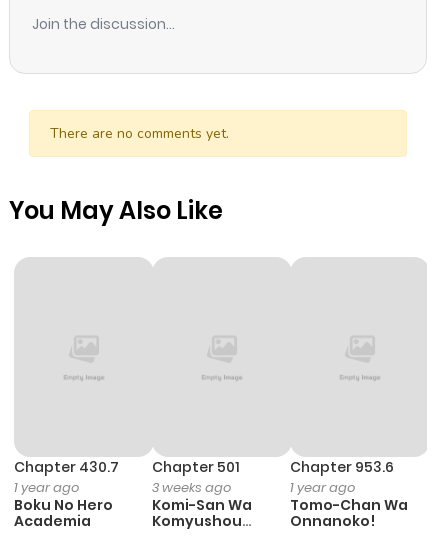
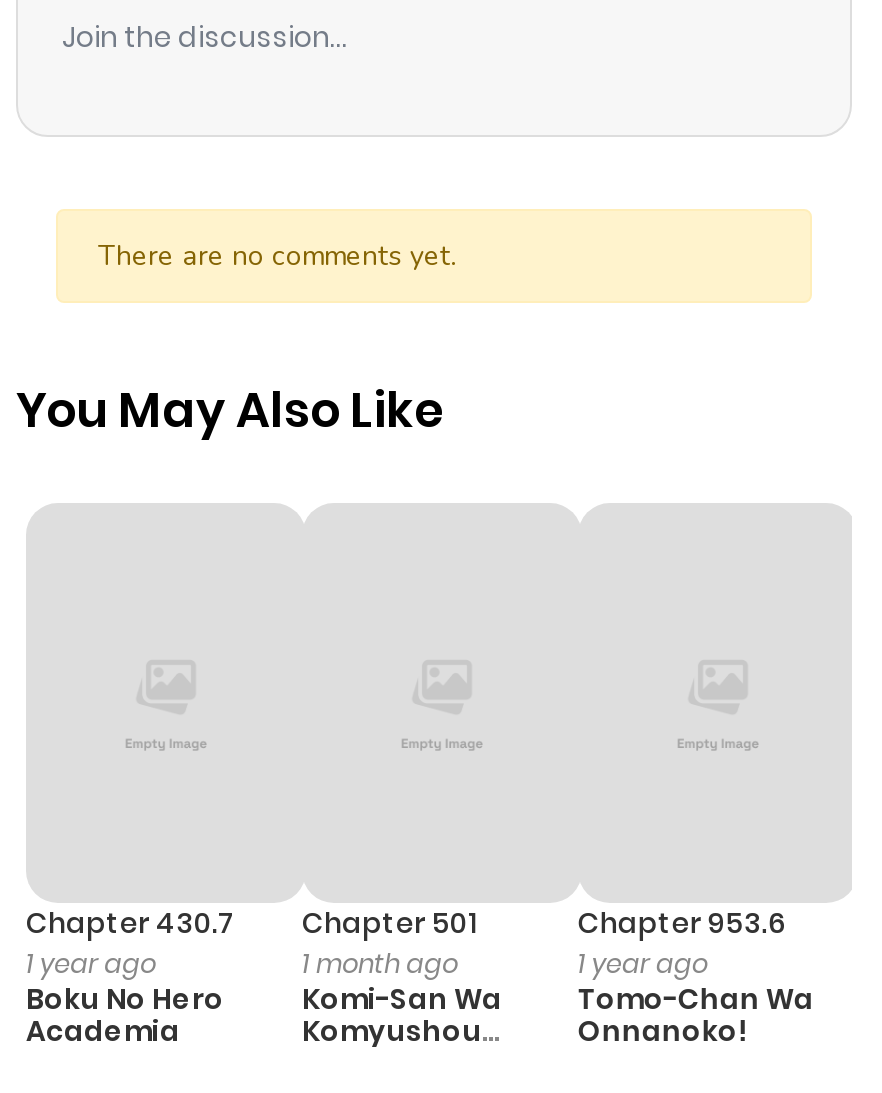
[152,478,231,497] 3 weeks ago -> [302,945,458,983] 1 month ago

